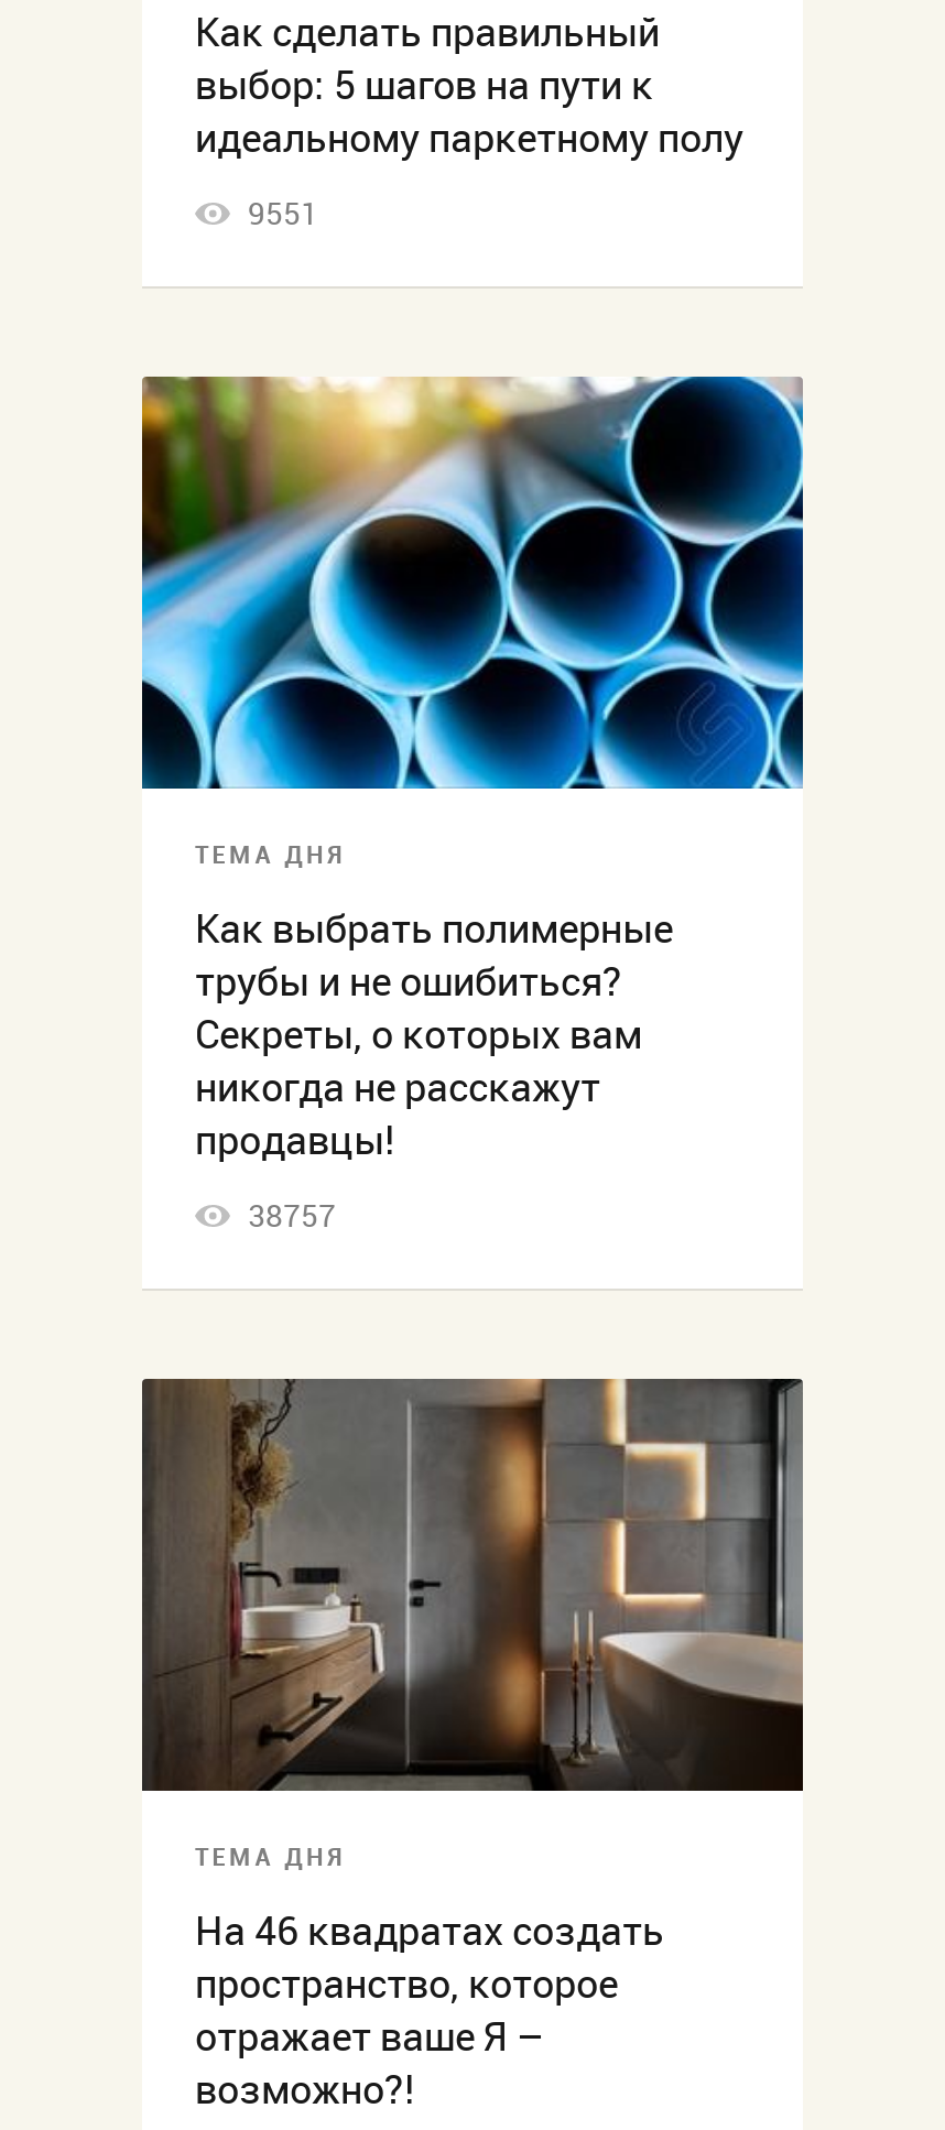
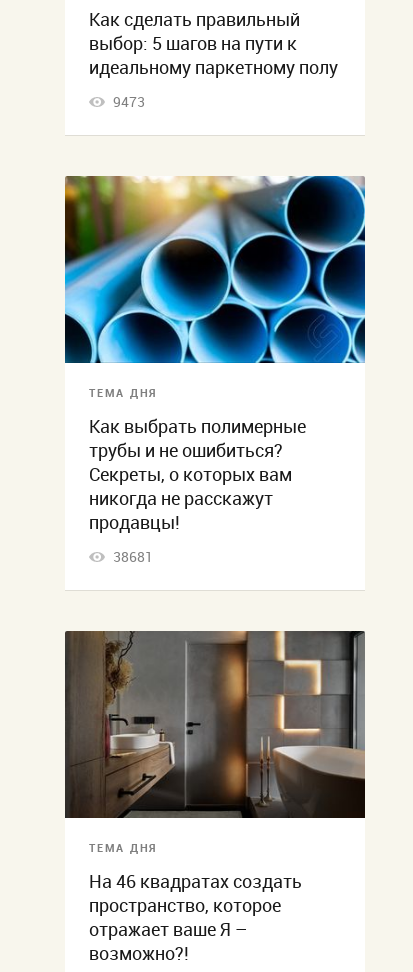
[248,196,318,231] 9551 -> [113,94,145,110] 9473
[248,1198,336,1234] 38757 -> [113,549,153,565] 38681

